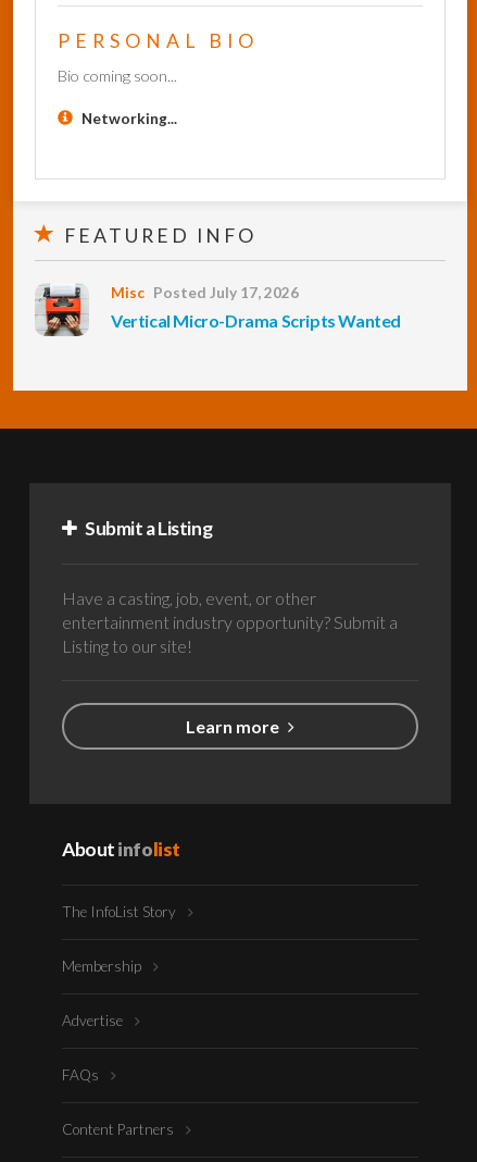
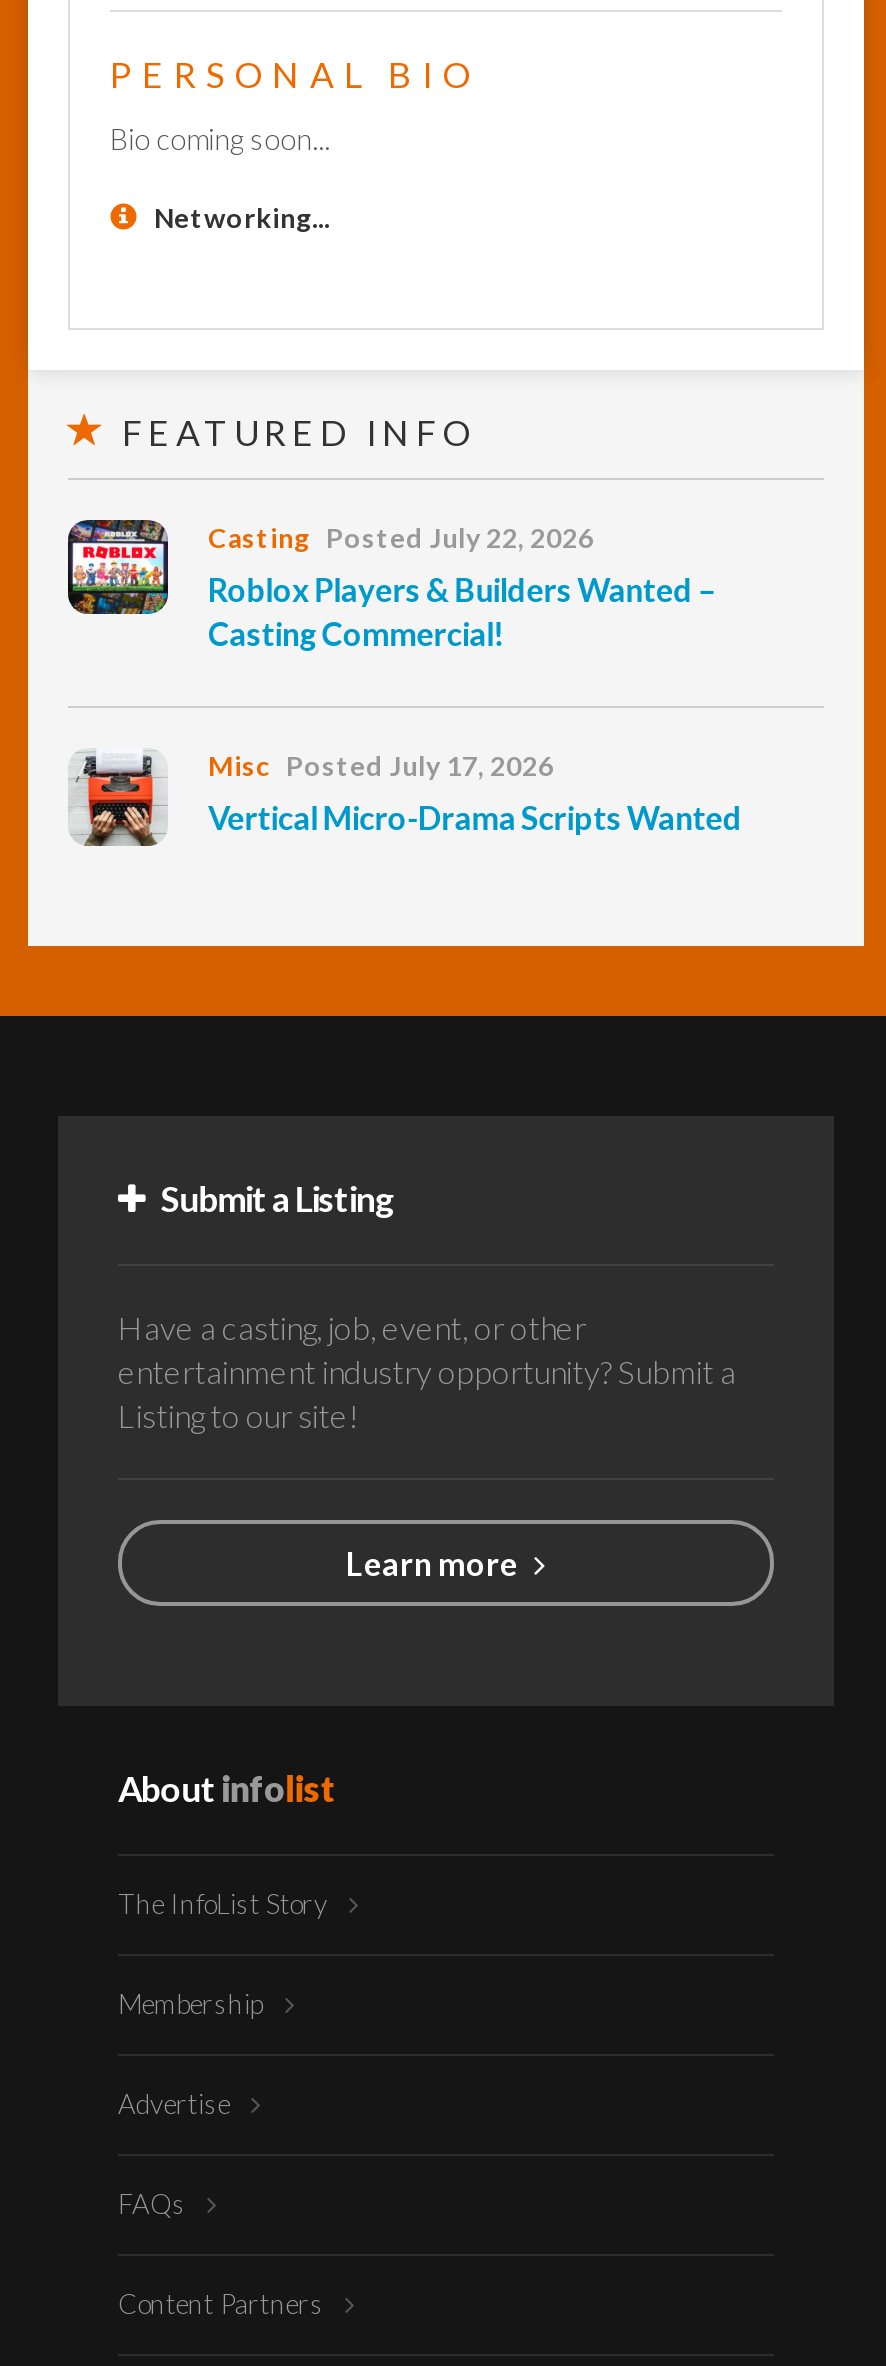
none -> [66,518,715,652] [image] | Casting Posted July 22, 2026 | Roblox Players & Builders Wanted – | Casting Commercial!

